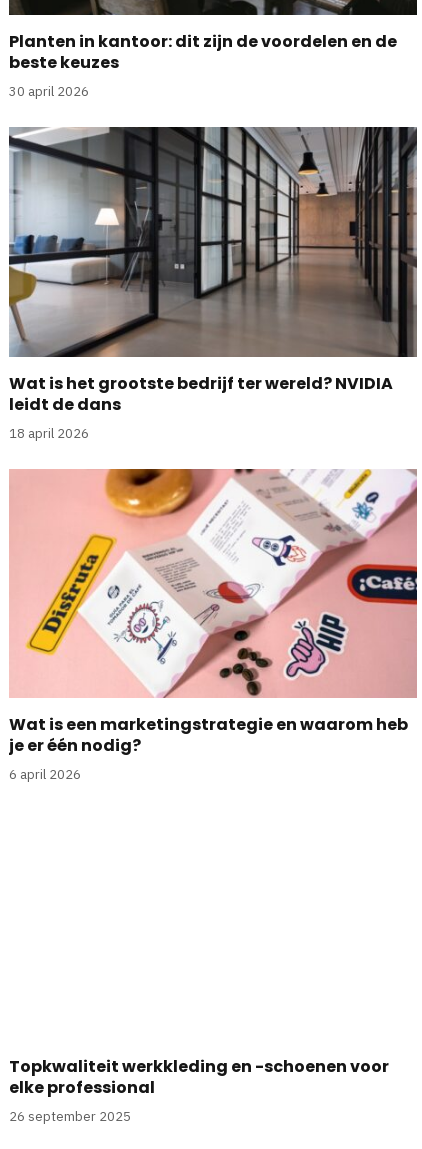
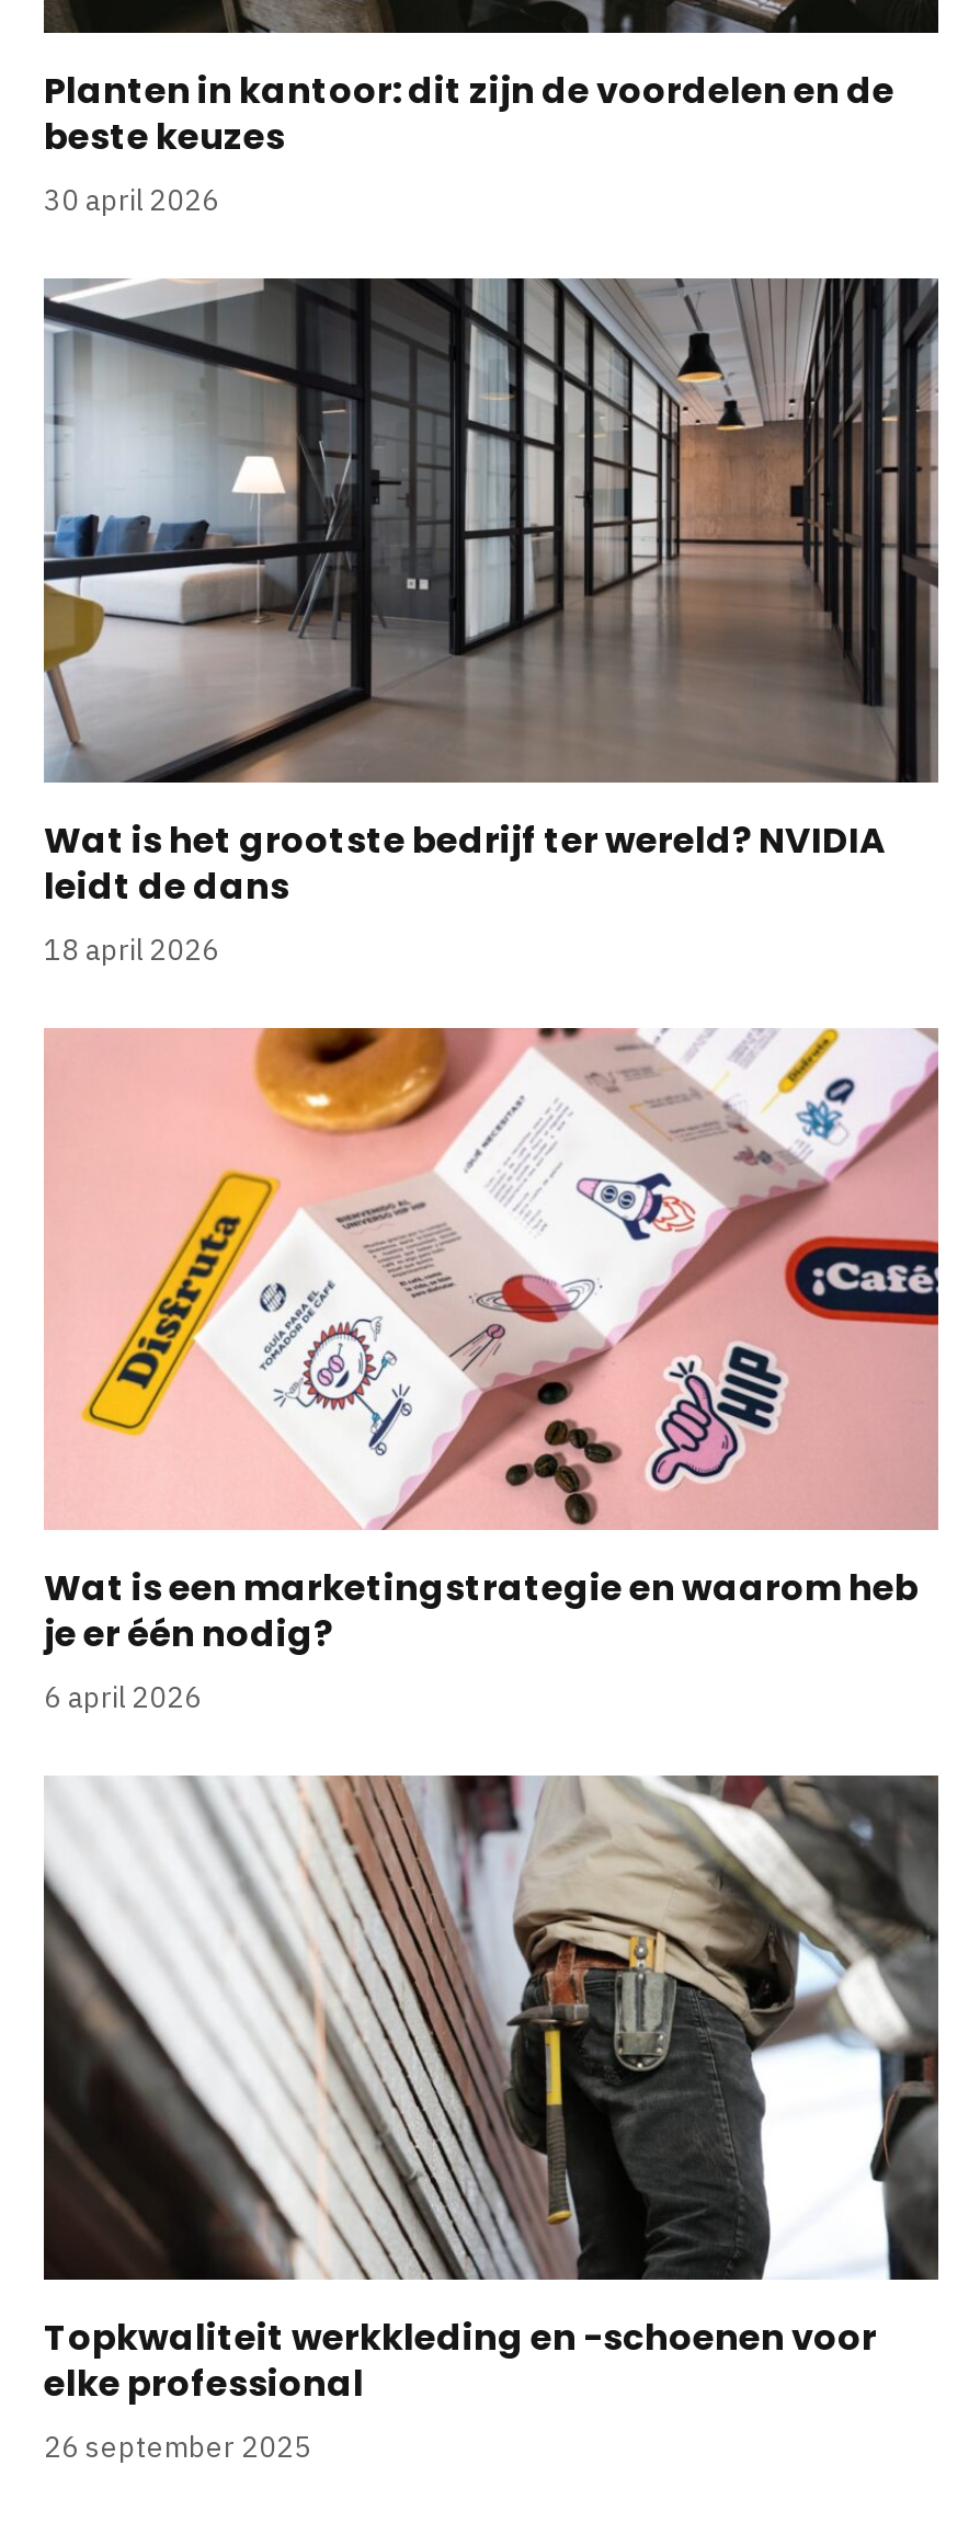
none -> [42,1773,941,2282] [image]

